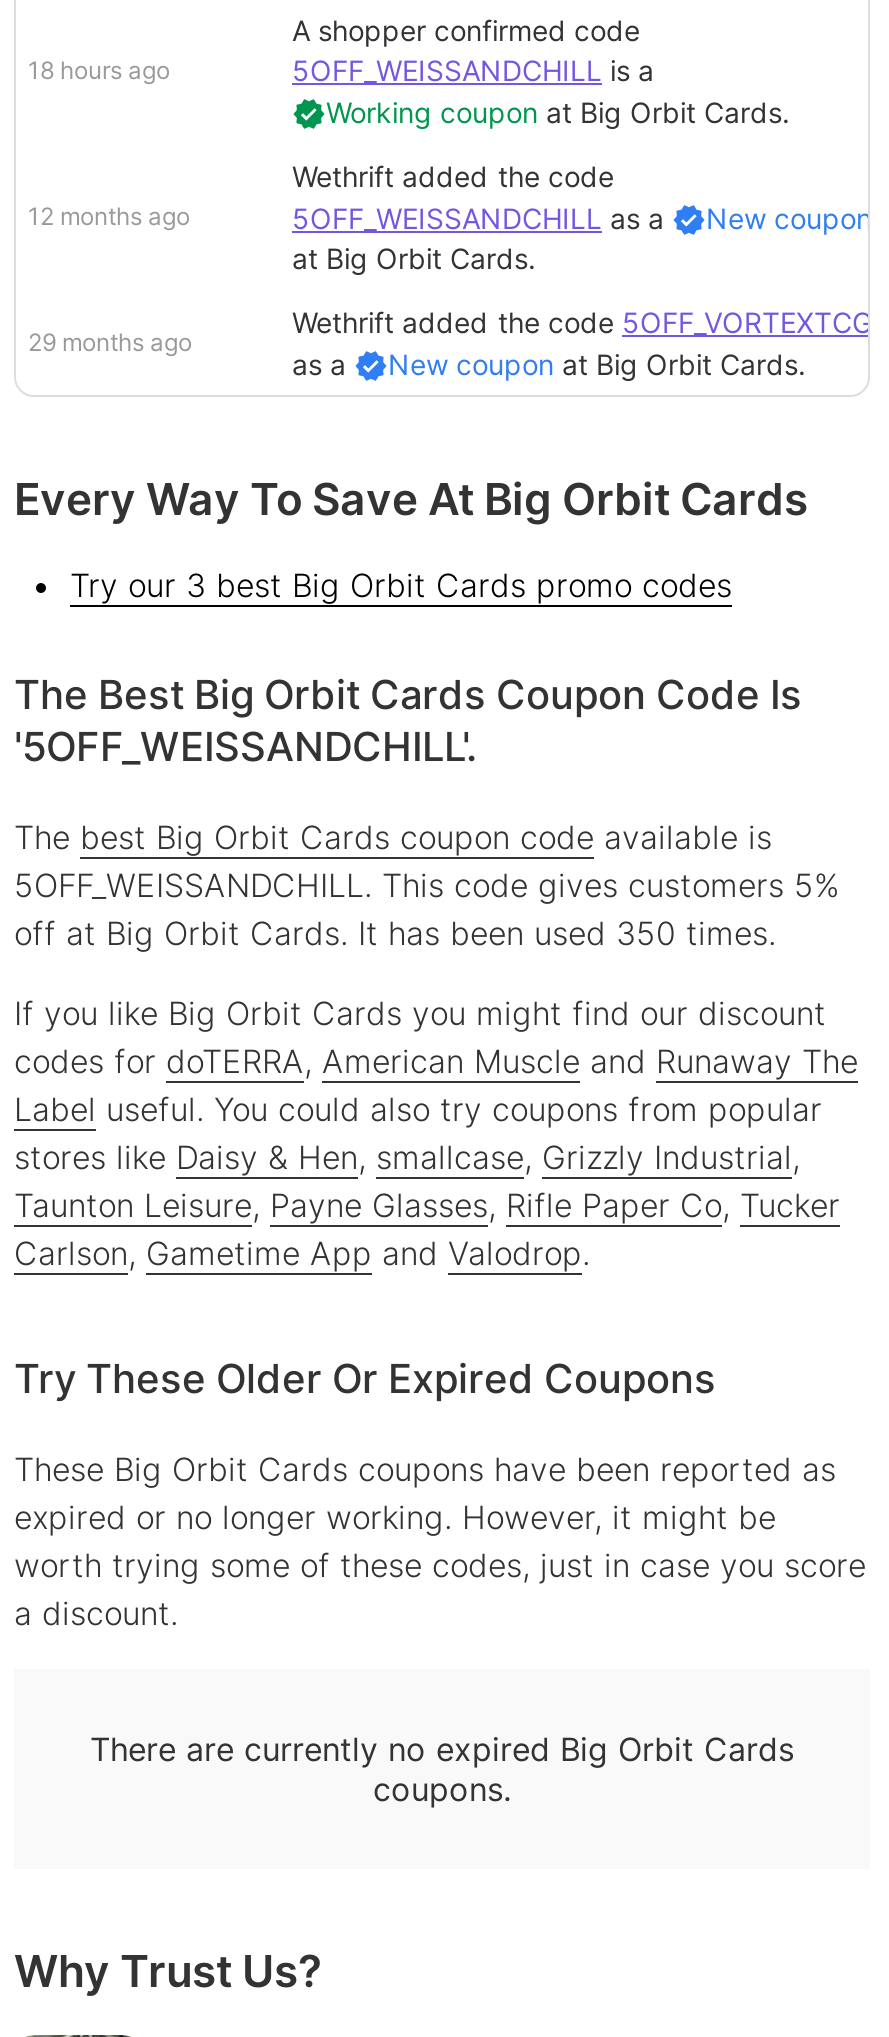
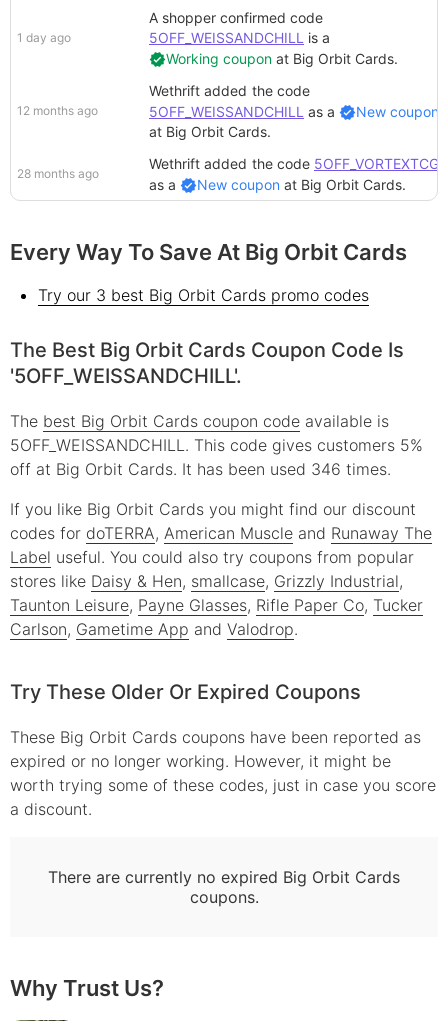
[28,55,170,85] 18 hours ago -> [17,30,71,45] 1 day ago
[28,327,192,357] 29 months ago -> [17,166,99,181] 28 months ago
[14,914,776,954] off at Big Orbit Cards. It has been used 350 times. -> [10,459,391,479] off at Big Orbit Cards. It has been used 346 times.

